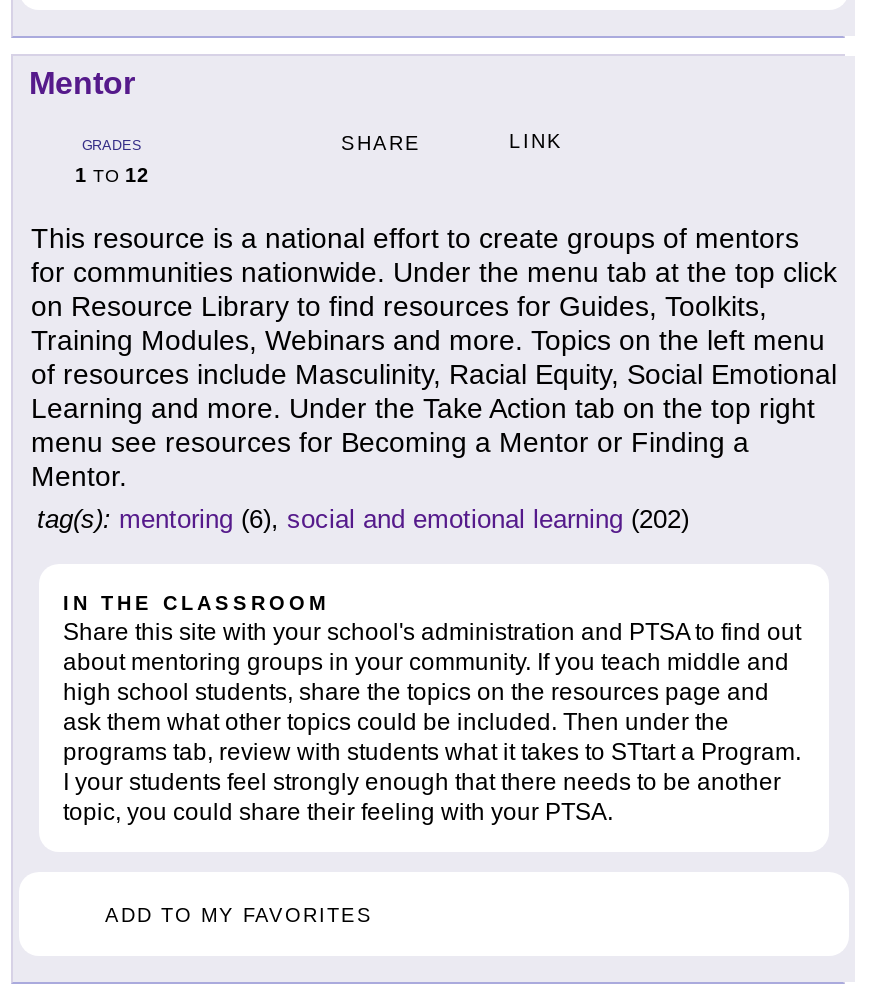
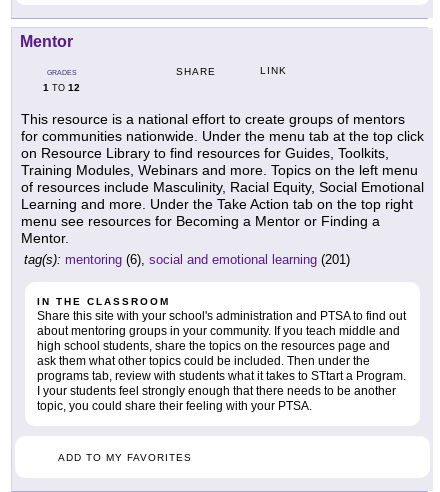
[37,503,689,533] tag(s): mentoring (6), social and emotional learning (202) -> [24,252,350,267] tag(s): mentoring (6), social and emotional learning (201)

